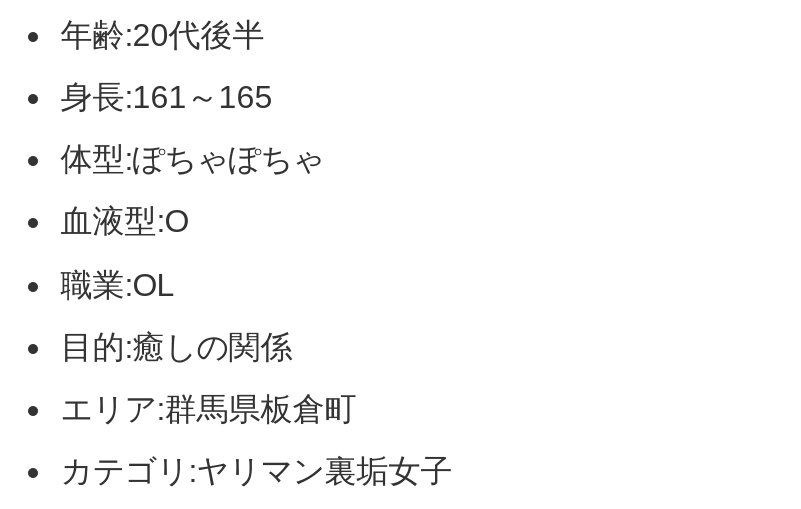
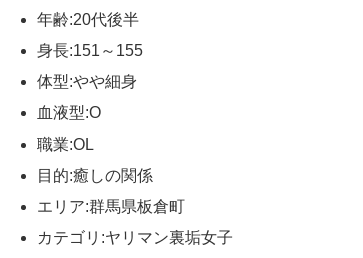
[60,80,272,114] 身長:161～165 -> [37,42,143,59] 身長:151～155
[60,143,324,177] 体型:ぽちゃぽちゃ -> [37,73,137,90] 体型:やや細身

